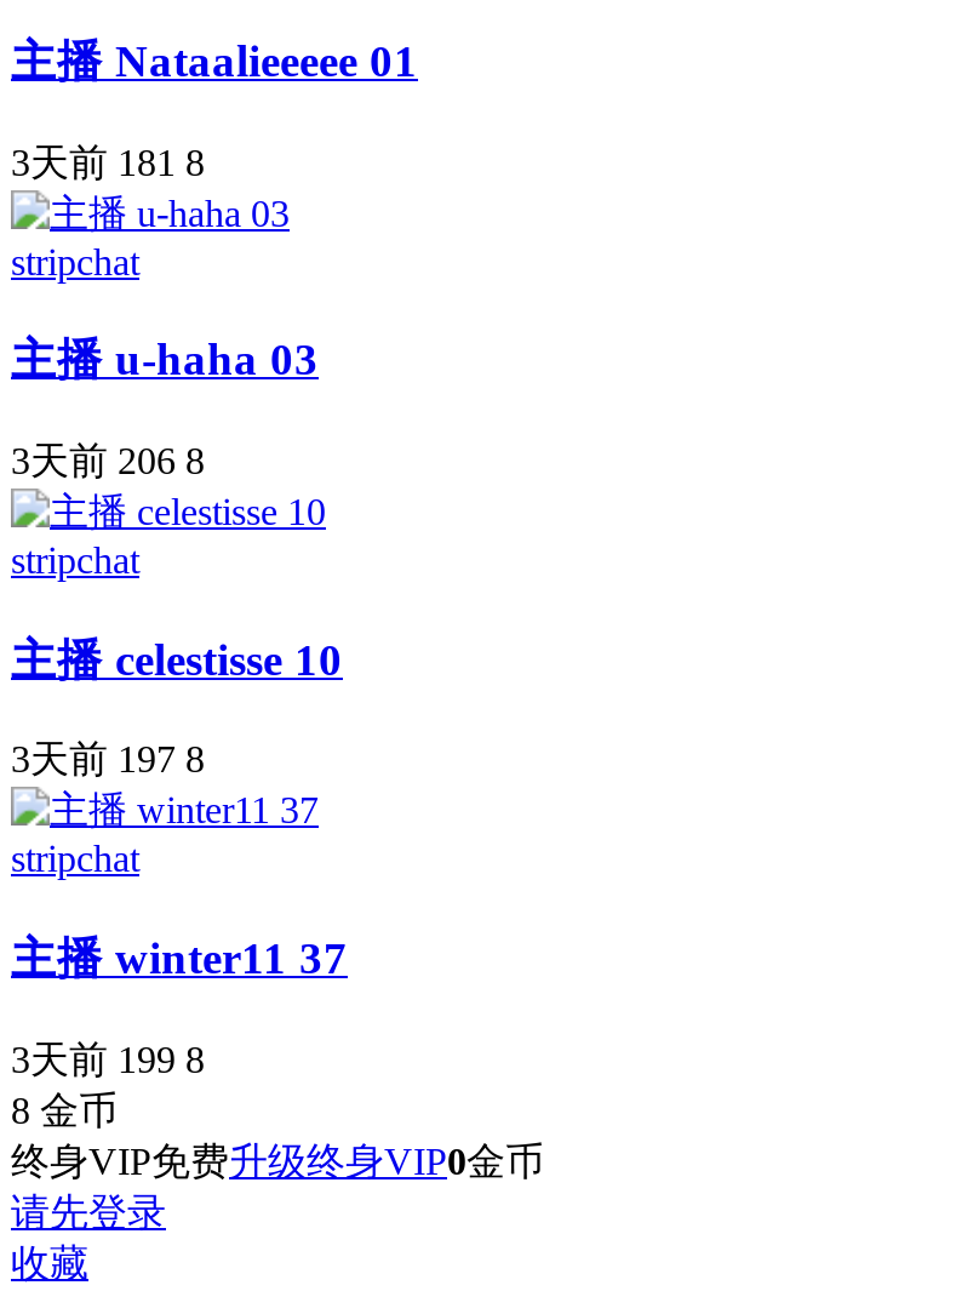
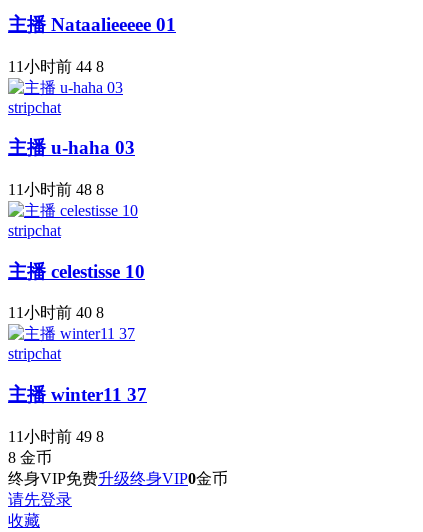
[11,141,205,182] 3天前181 8 -> [8,58,104,75] 11小时前44 8
[11,440,205,481] 3天前206 8 -> [8,181,104,198] 11小时前48 8
[11,739,205,780] 3天前197 8 -> [8,304,104,321] 11小时前40 8
[11,1039,205,1080] 3天前199 8 -> [8,428,104,445] 11小时前49 8

